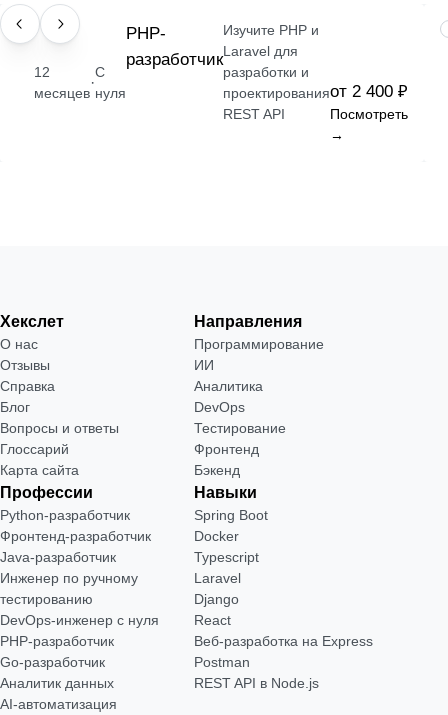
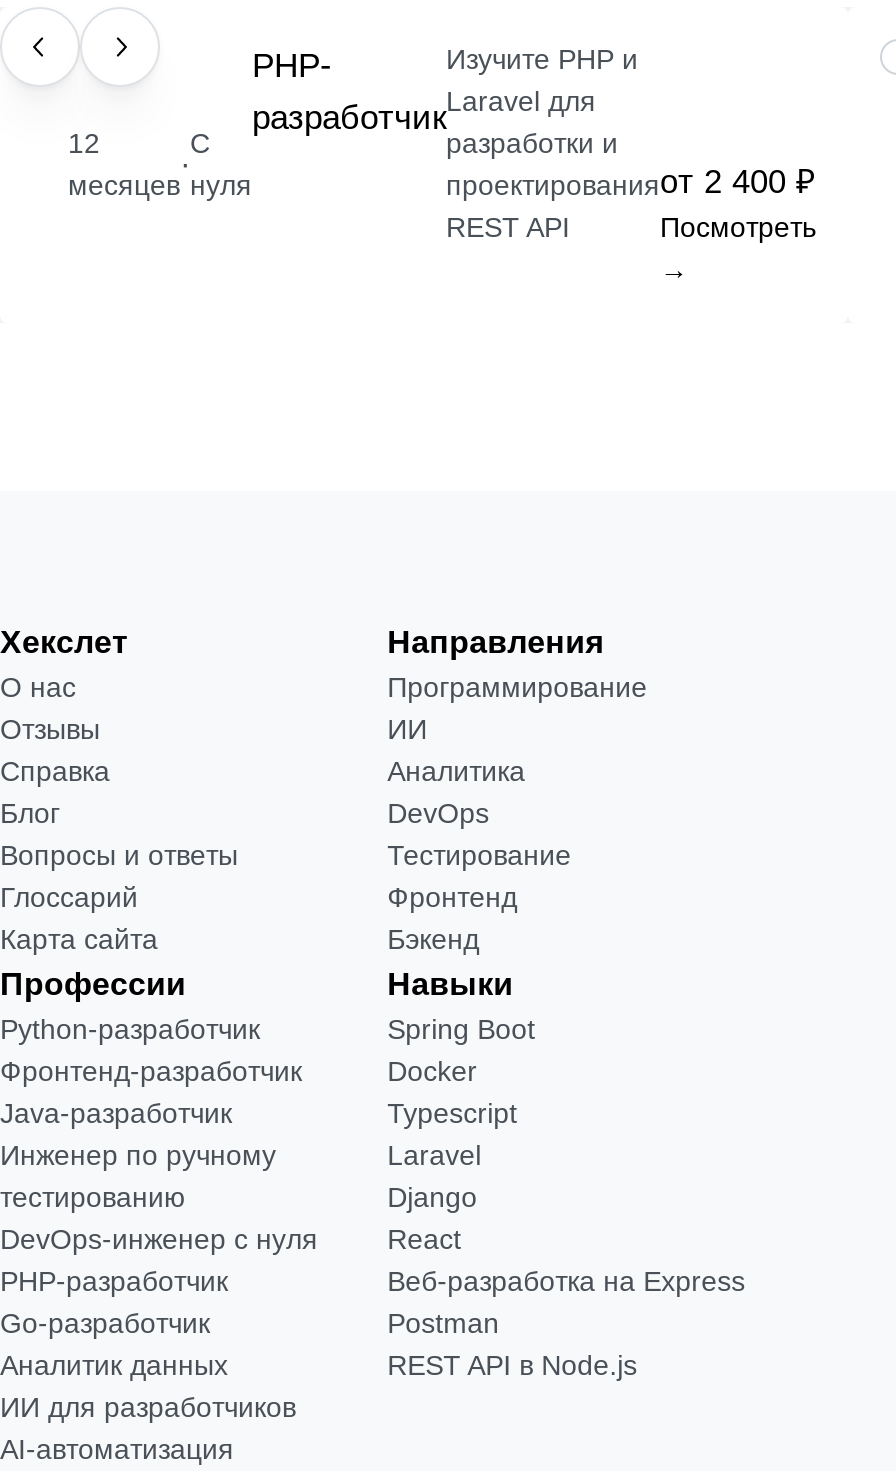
none -> [0,1391,296,1423] ИИ для разработчиков

